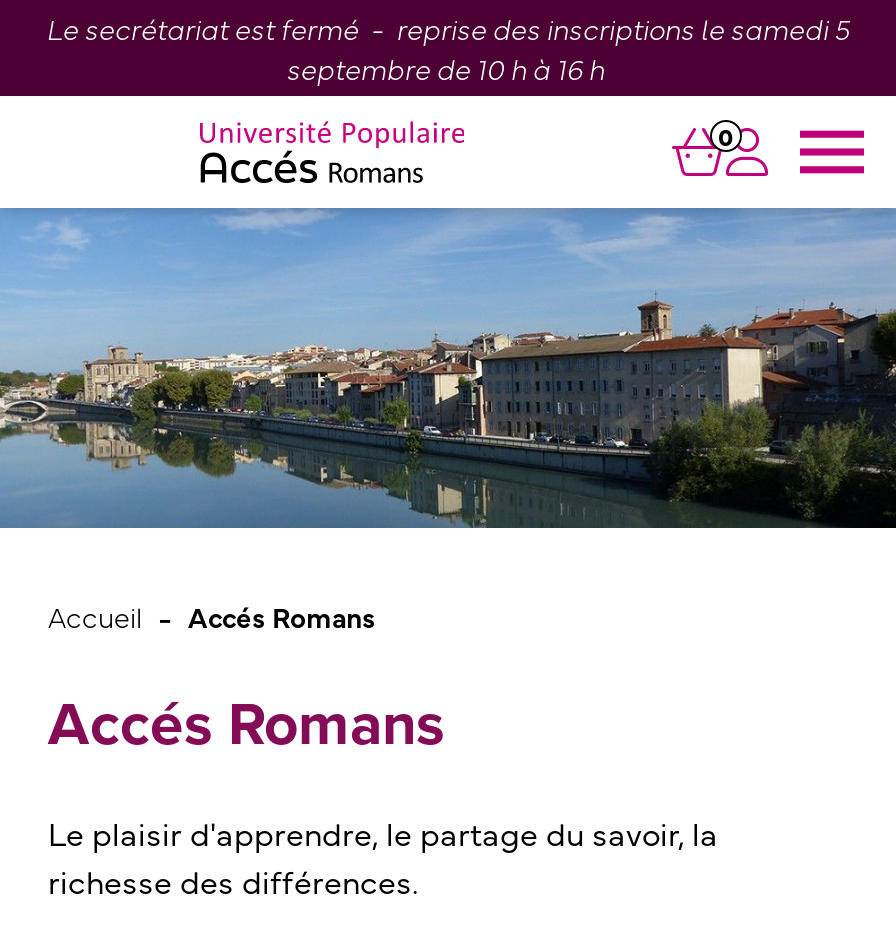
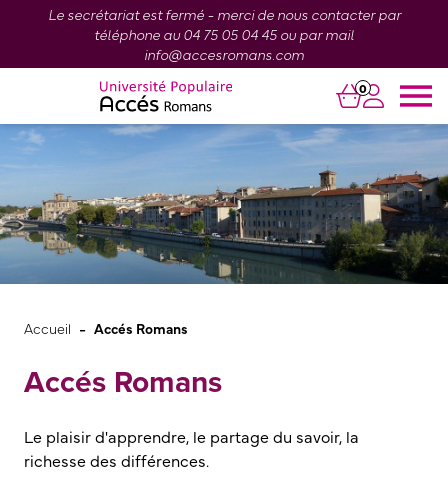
[46,8,850,86] Le secrétariat est fermé - reprise des inscriptions le samedi 5 | septembre de 10 h à 16 h -> [47,4,400,63] Le secrétariat est fermé - merci de nous contacter par | téléphone au 04 75 05 04 45 ou par mail | info@accesromans.com

